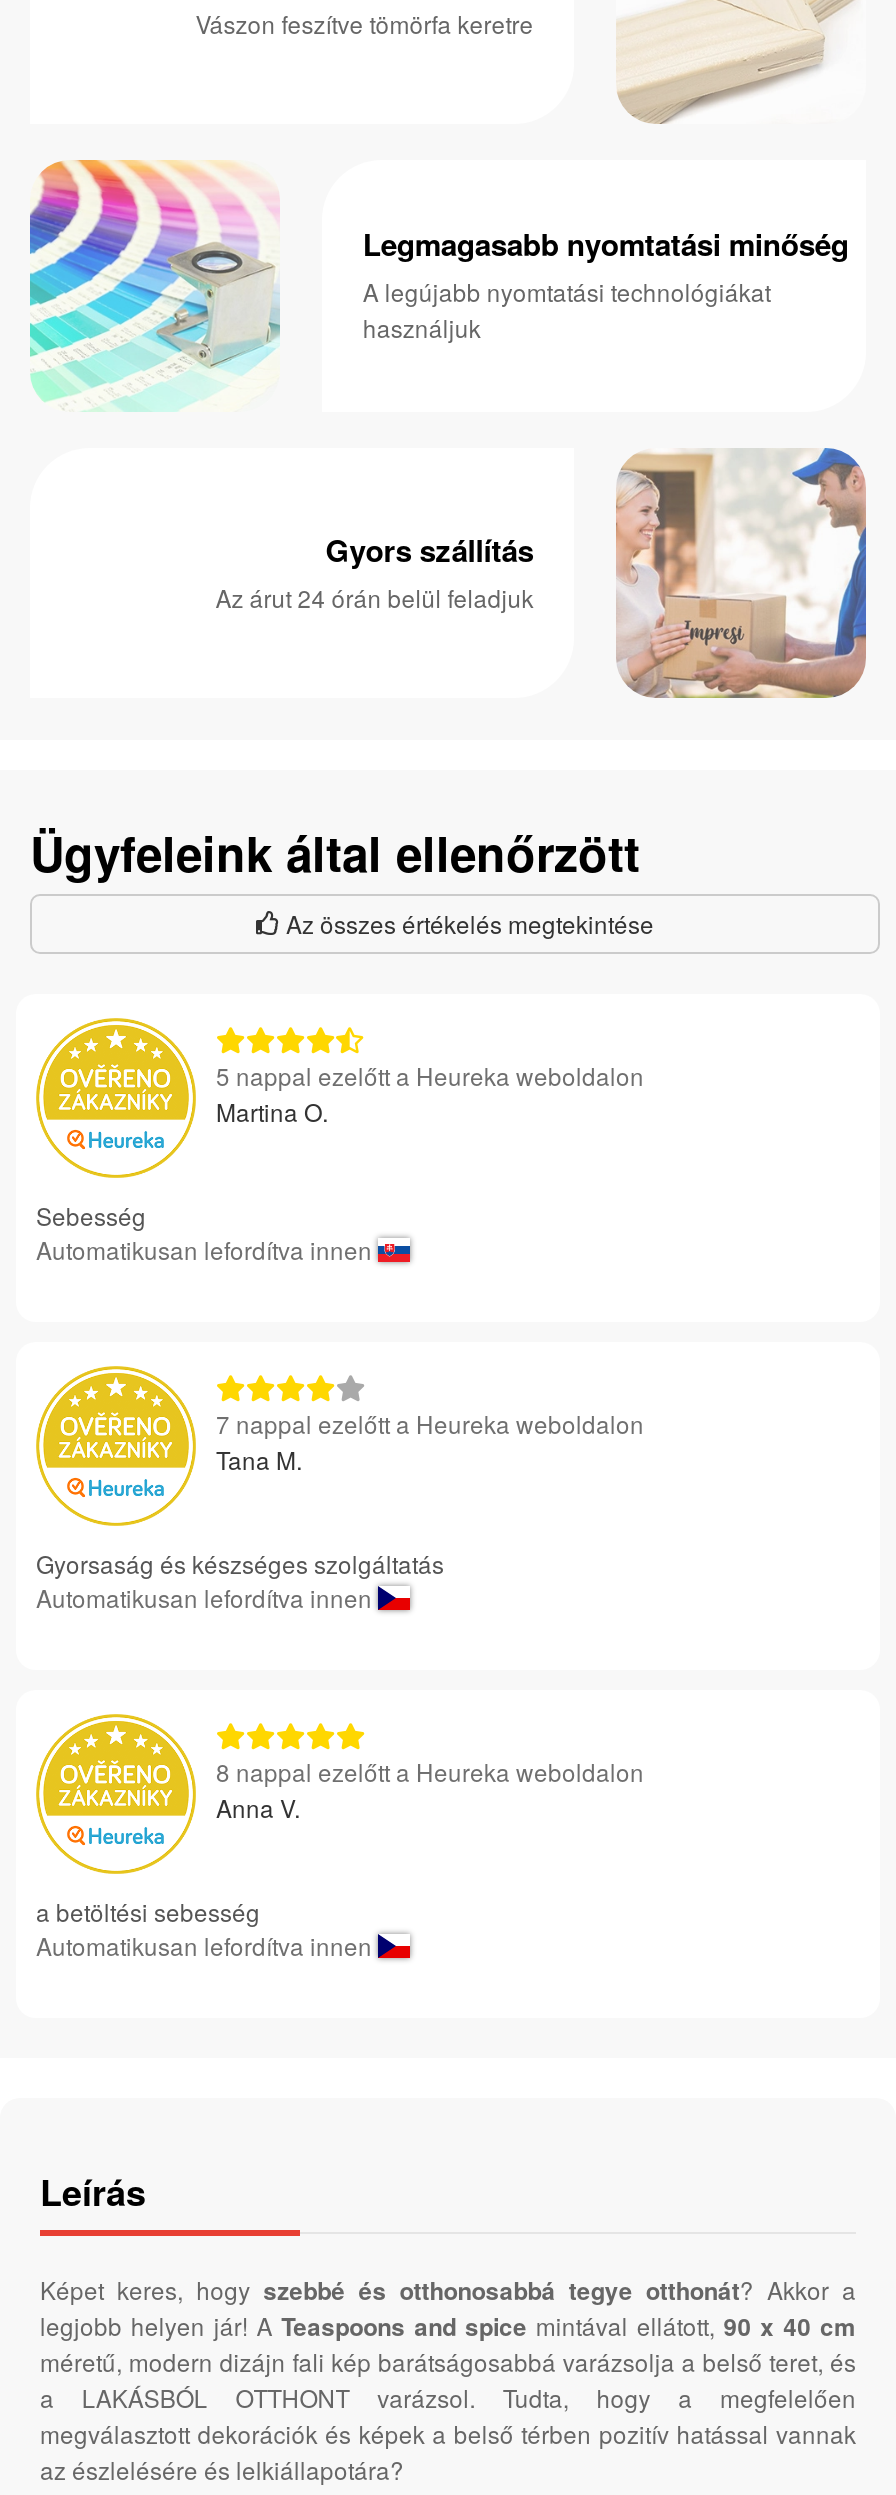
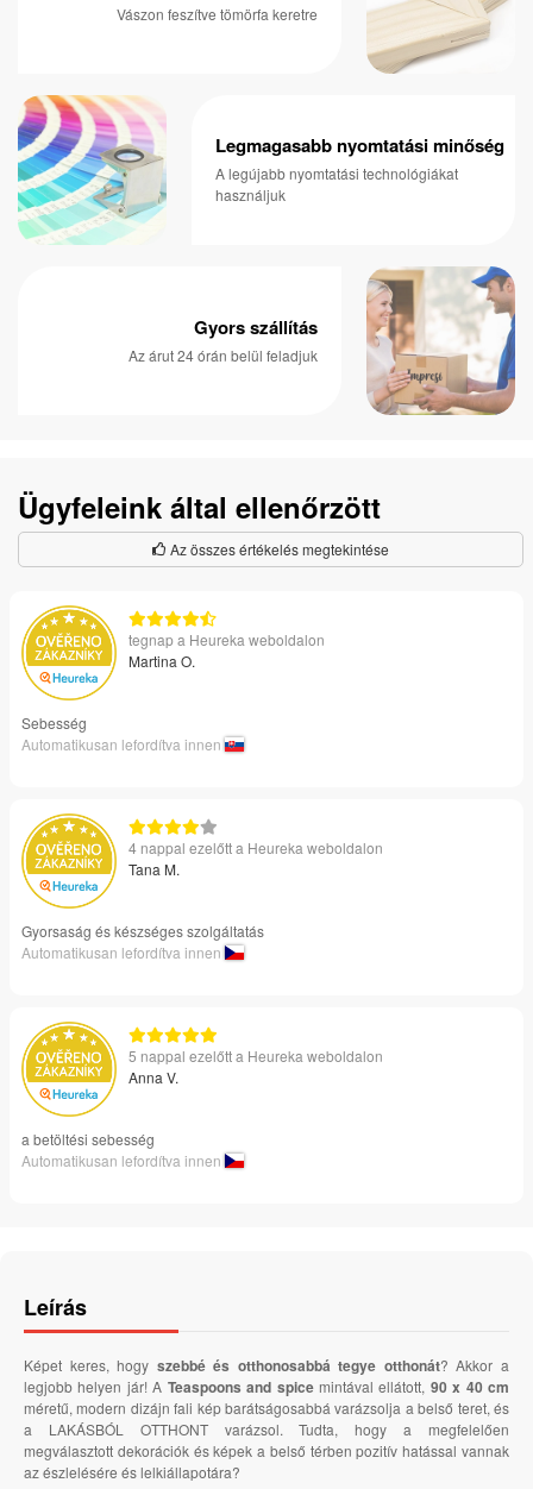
none -> [128,629,325,649] tegnap a Heureka weboldalon
moved [216,1058,644,1092] -> [128,1045,383,1065]: 5 nappal ezelőtt a Heureka weboldalon
[216,1406,644,1440] 7 nappal ezelőtt a Heureka weboldalon -> [128,837,383,857] 4 nappal ezelőtt a Heureka weboldalon
[216,1754,644,1788] 8 nappal ezelőtt a Heureka weboldalon -> none

